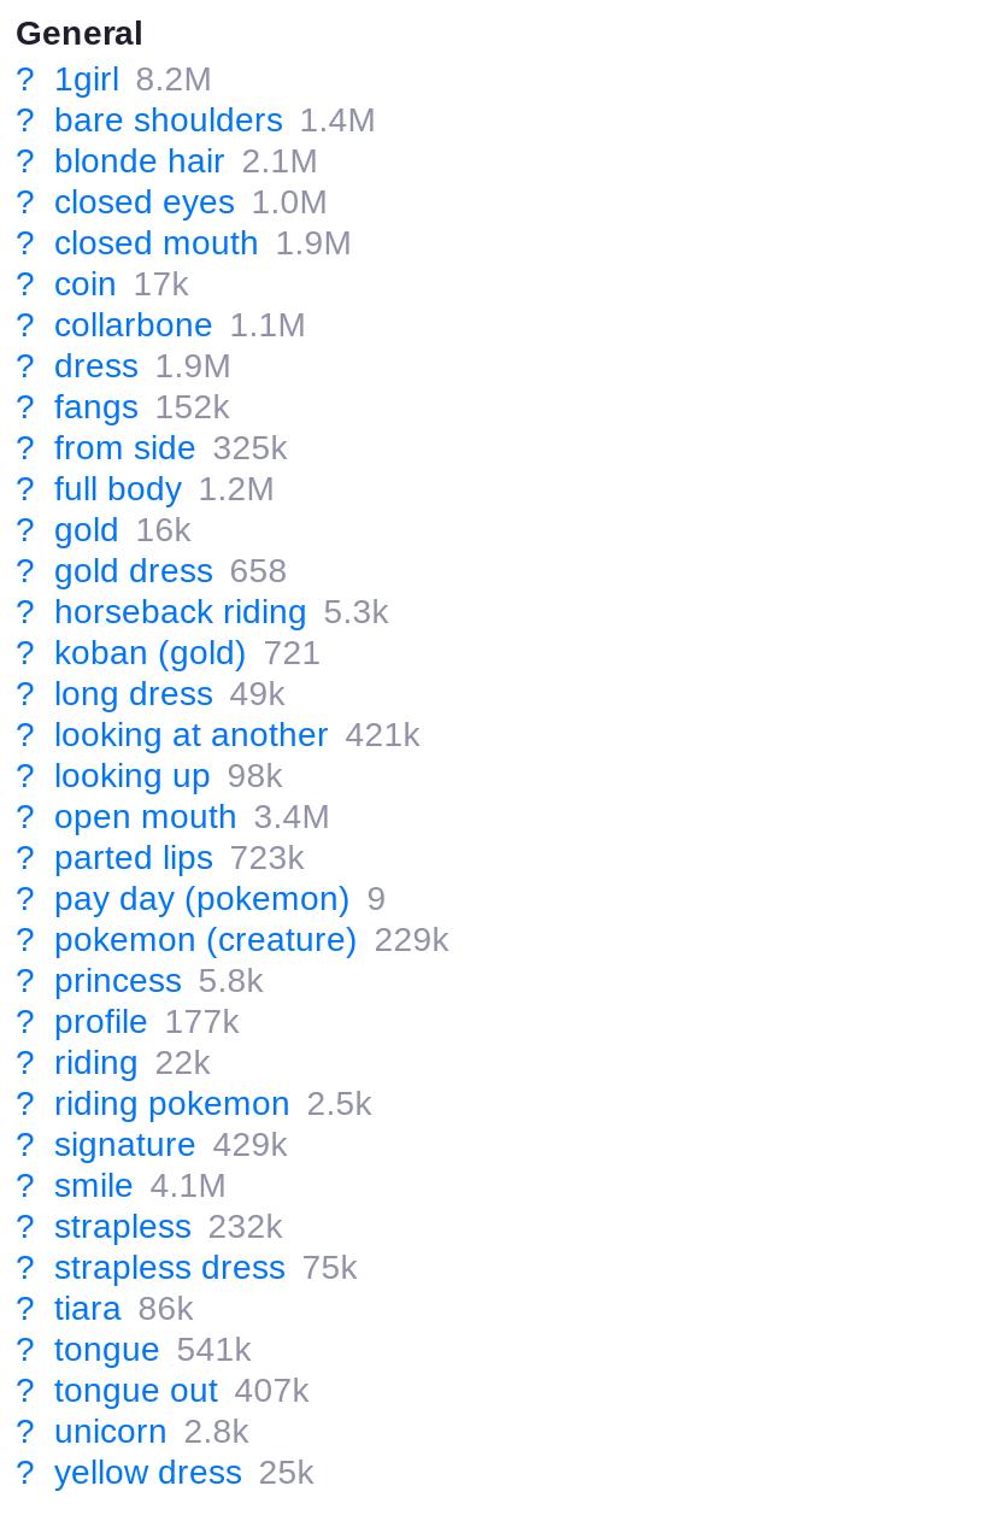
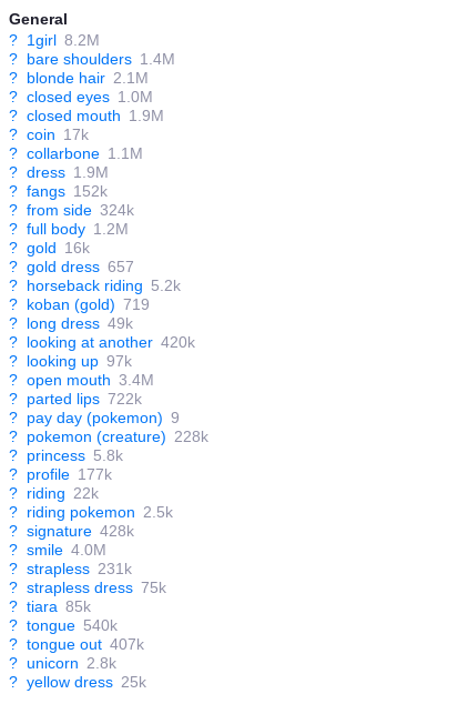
[16,427,288,465] ? from side 325k -> [9,201,134,218] ? from side 324k
[16,550,288,588] ? gold dress 658 -> [9,257,134,275] ? gold dress 657
[16,591,389,629] ? horseback riding 5.3k -> [9,276,181,294] ? horseback riding 5.2k
[16,632,321,670] ? koban (gold) 721 -> [9,295,149,313] ? koban (gold) 719
[16,714,420,752] ? looking at another 421k -> [9,333,195,350] ? looking at another 420k
[16,755,283,793] ? looking up 98k -> [9,352,132,369] ? looking up 97k
[16,837,304,875] ? parted lips 723k -> [9,389,142,407] ? parted lips 722k
[16,919,449,957] ? pokemon (creature) 229k -> [9,427,208,445] ? pokemon (creature) 228k
[16,1124,288,1162] ? signature 429k -> [9,521,134,539] ? signature 428k
[16,1165,227,1203] ? smile 4.1M -> [9,540,106,558] ? smile 4.0M
[16,1205,283,1244] ? strapless 232k -> [9,559,132,577] ? strapless 231k
[16,1287,194,1326] ? tiara 86k -> [9,597,91,615] ? tiara 85k
[16,1328,251,1367] ? tongue 541k -> [9,616,117,634] ? tongue 540k

